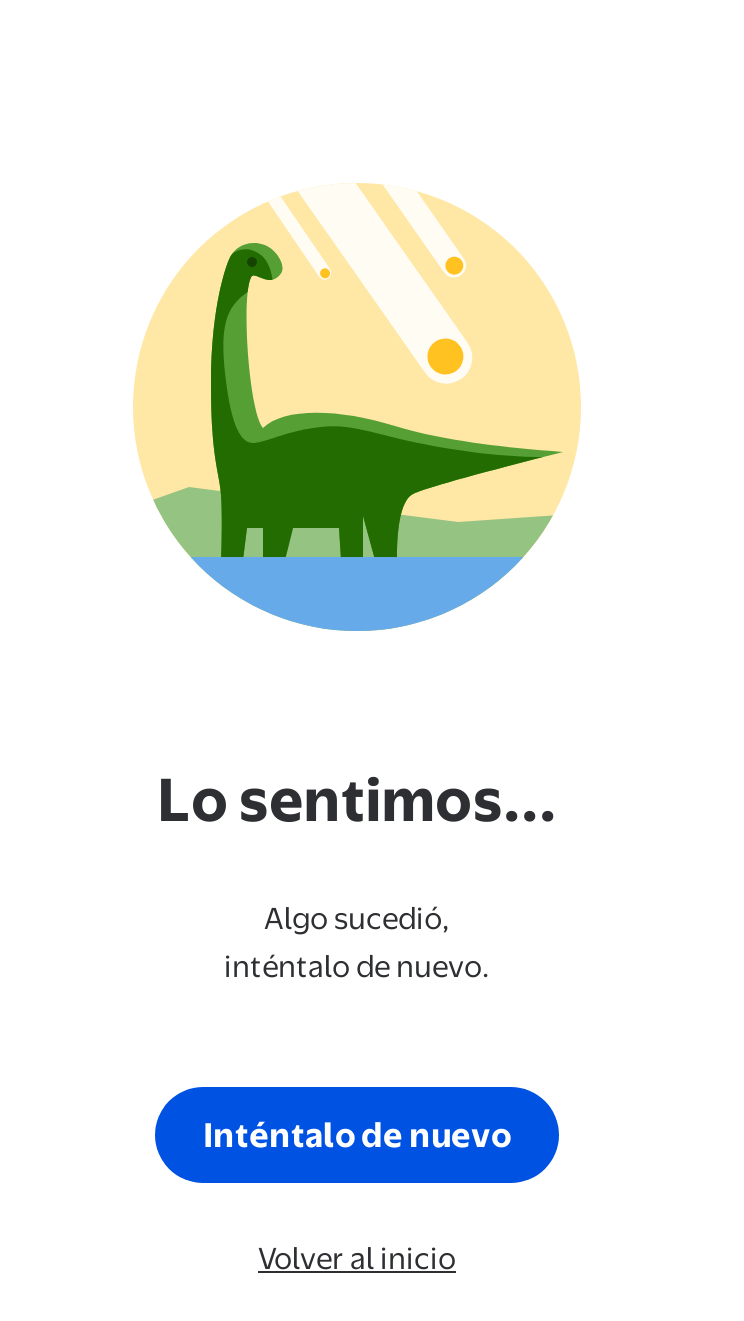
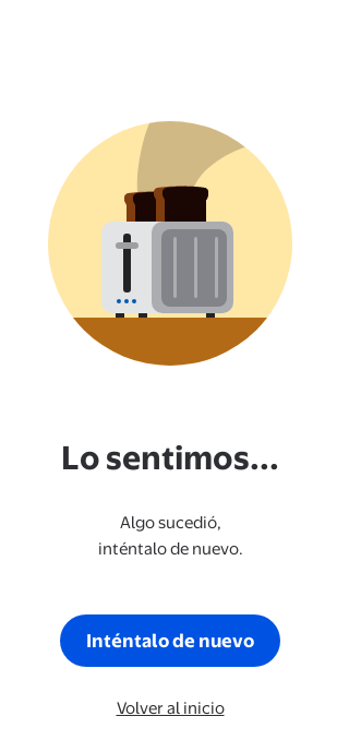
[153,185,561,633] [image] -> [60,121,278,367] [image]

